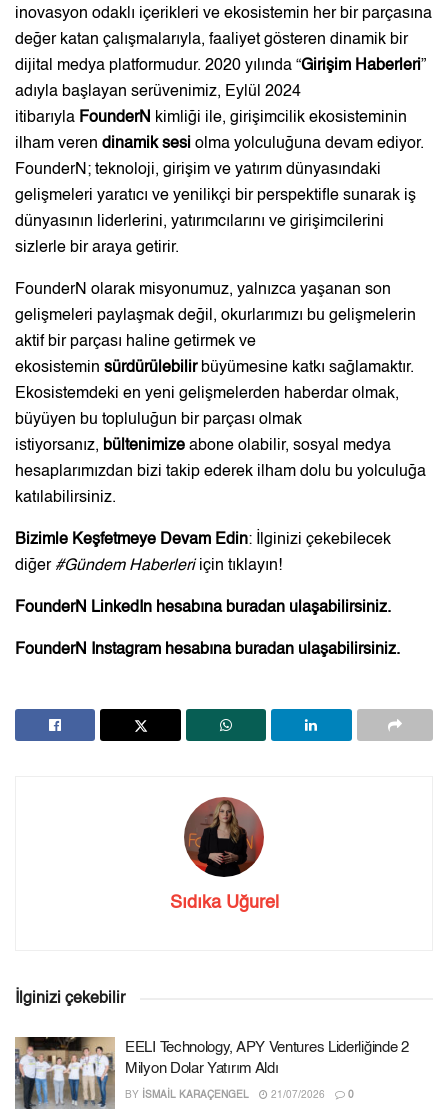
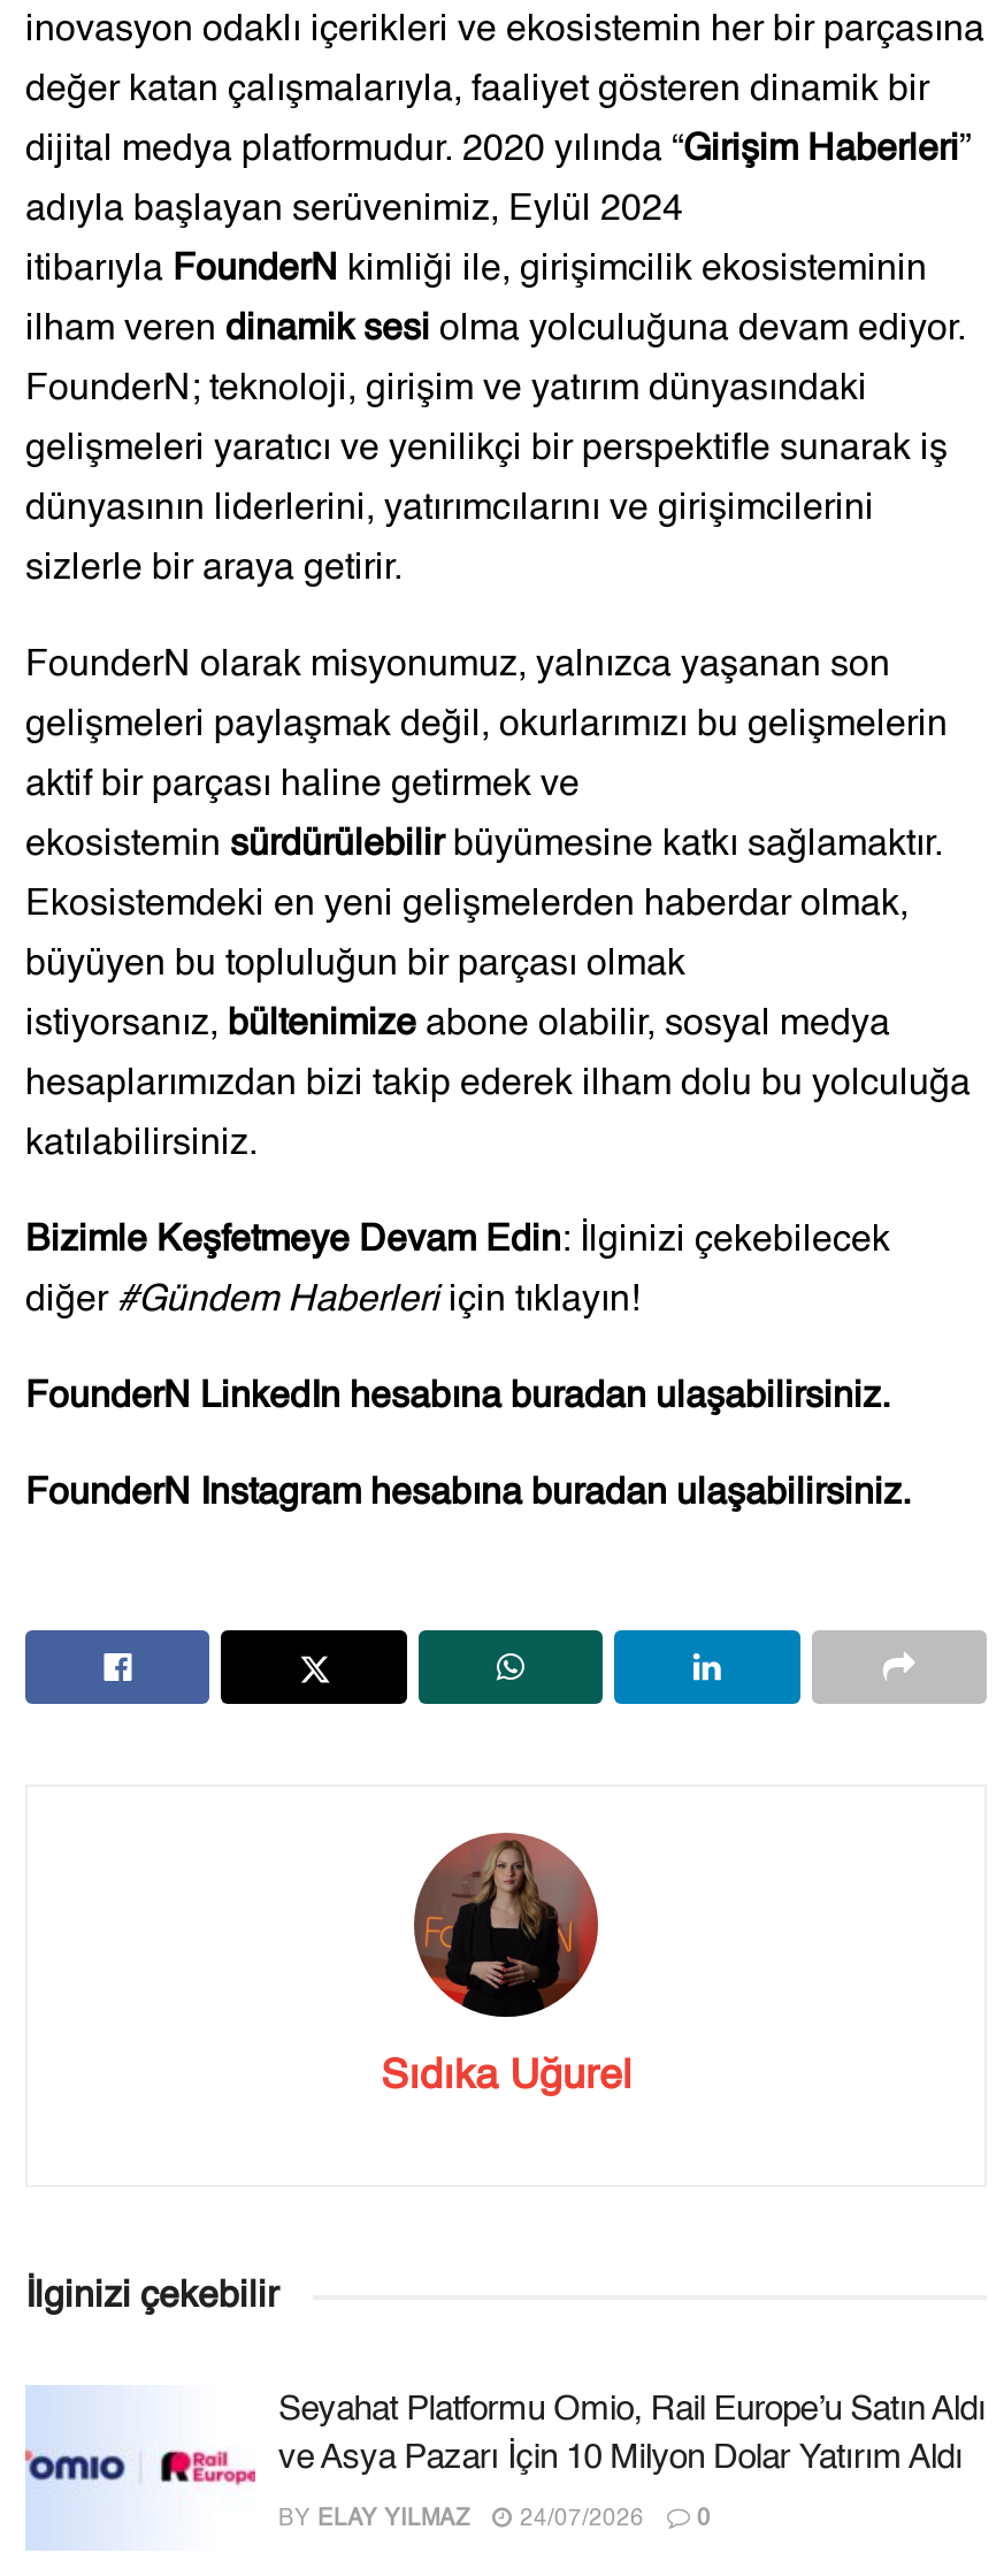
[14,1036,409,1110] [image] | EELI Technology, APY Ventures Liderliğinde 2 | Milyon Dolar Yatırım Aldı -> [23,2385,986,2551] [image] | Seyahat Platformu Omio, Rail Europe’u Satın Aldı | ve Asya Pazarı İçin 10 Milyon Dolar Yatırım Aldı
[125,1090,325,1100] BY İSMAIL KARAÇENGEL | 21/07/2026 -> [278,2508,644,2531] BY ELAY YILMAZ | 24/07/2026

